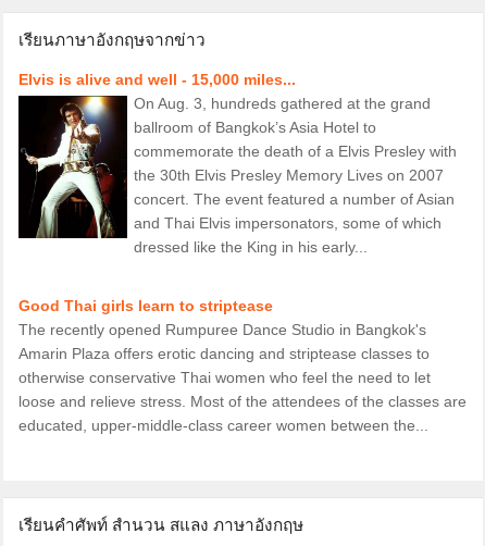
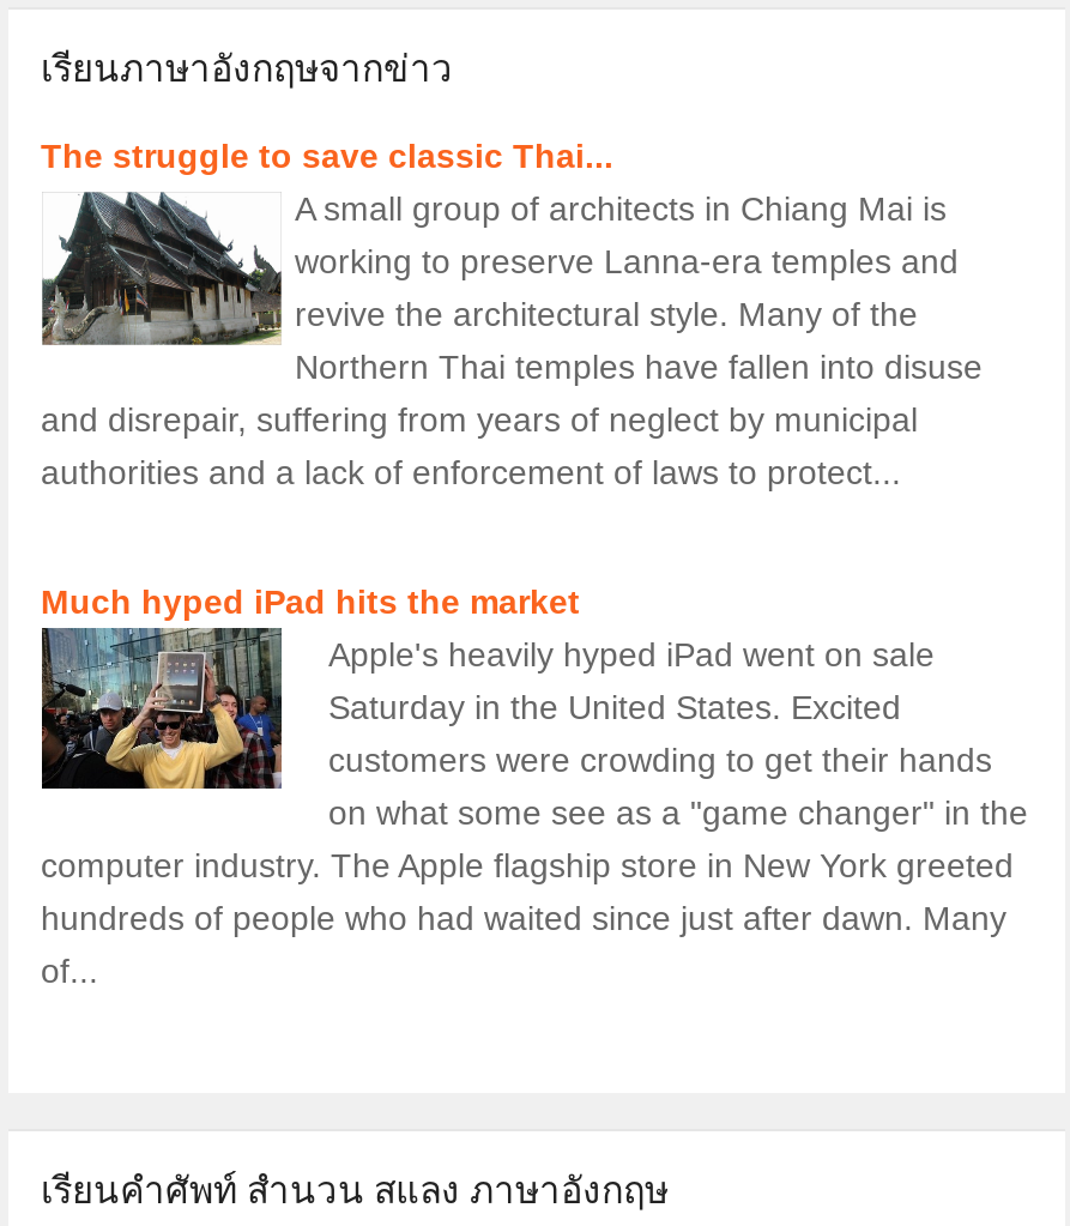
[17,70,456,255] [image] | Elvis is alive and well - 15,000 miles... | On Aug. 3, hundreds gathered at the grand | ballroom of Bangkok’s Asia Hotel to | commemorate the death of a Elvis Presley with | the 30th Elvis Presley Memory Lives on 2007 | concert. The event featured a number of Asian | and Thai Elvis impersonators, some of which | dressed like the King in his early... -> [40,136,983,491] [image] | The struggle to save classic Thai... | A small group of architects in Chiang Mai is | working to preserve Lanna-era temples and | revive the architectural style. Many of the | Northern Thai temples have fallen into disuse | and disrepair, suffering from years of neglect by municipal | authorities and a lack of enforcement of laws to protect...
[18,296,466,433] Good Thai girls learn to striptease | The recently opened Rumpuree Dance Studio in Bangkok's | Amarin Plaza offers erotic dancing and striptease classes to | otherwise conservative Thai women who feel the need to let | loose and relieve stress. Most of the attendees of the classes are | educated, upper-middle-class career women between the... -> [41,581,1028,989] Much hyped iPad hits the market | Apple's heavily hyped iPad went on sale | Saturday in the United States. Excited | customers were crowding to get their hands | on what some see as a "game changer" in the | computer industry. The Apple flagship store in New York greeted | hundreds of people who had waited since just after dawn. Many | of...

